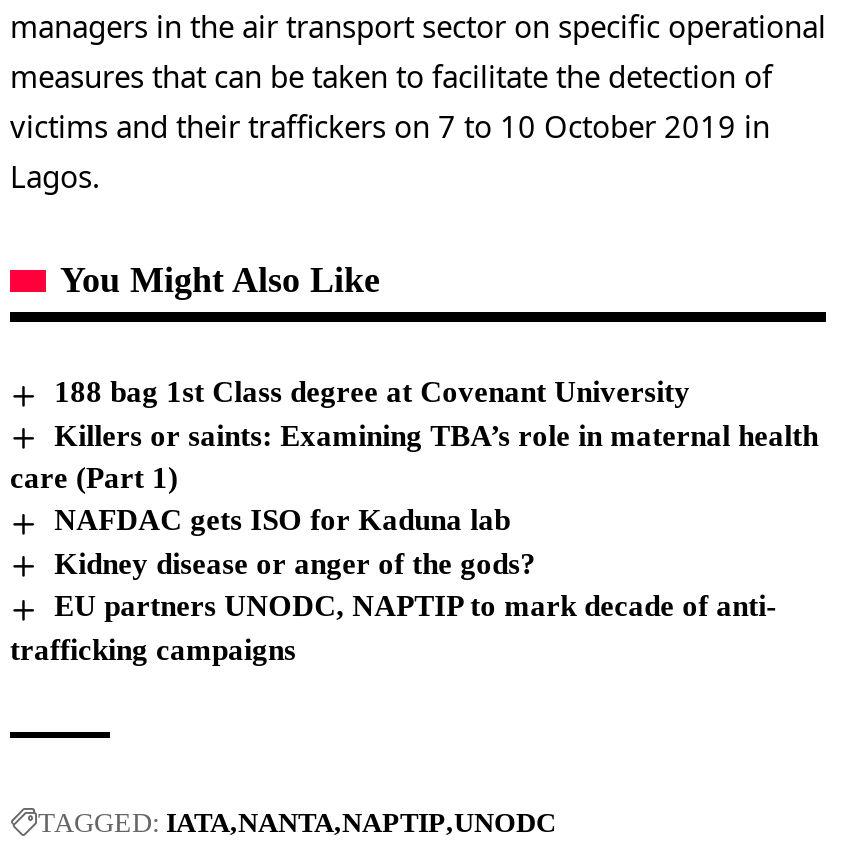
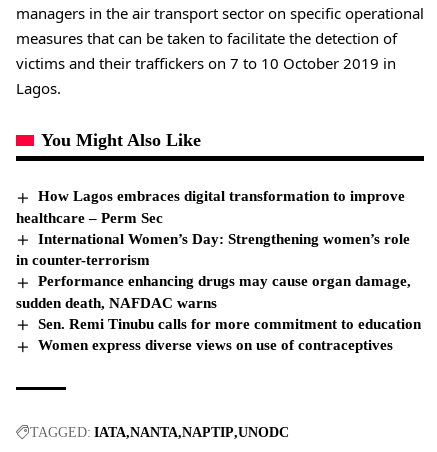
[10,376,818,666] 188 bag 1st Class degree at Covenant University | Killers or saints: Examining TBA’s role in maternal health | care (Part 1) | NAFDAC gets ISO for Kaduna lab | Kidney disease or anger of the gods? | EU partners UNODC, NAPTIP to mark decade of anti- | trafficking campaigns -> [16,188,421,353] How Lagos embraces digital transformation to improve | healthcare – Perm Sec | International Women’s Day: Strengthening women’s role | in counter-terrorism | Performance enhancing drugs may cause organ damage, | sudden death, NAFDAC warns | Sen. Remi Tinubu calls for more commitment to education | Women express diverse views on use of contraceptives

